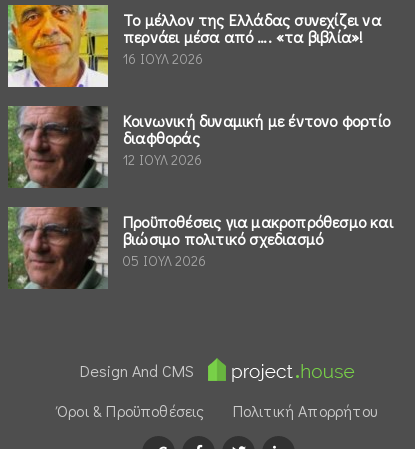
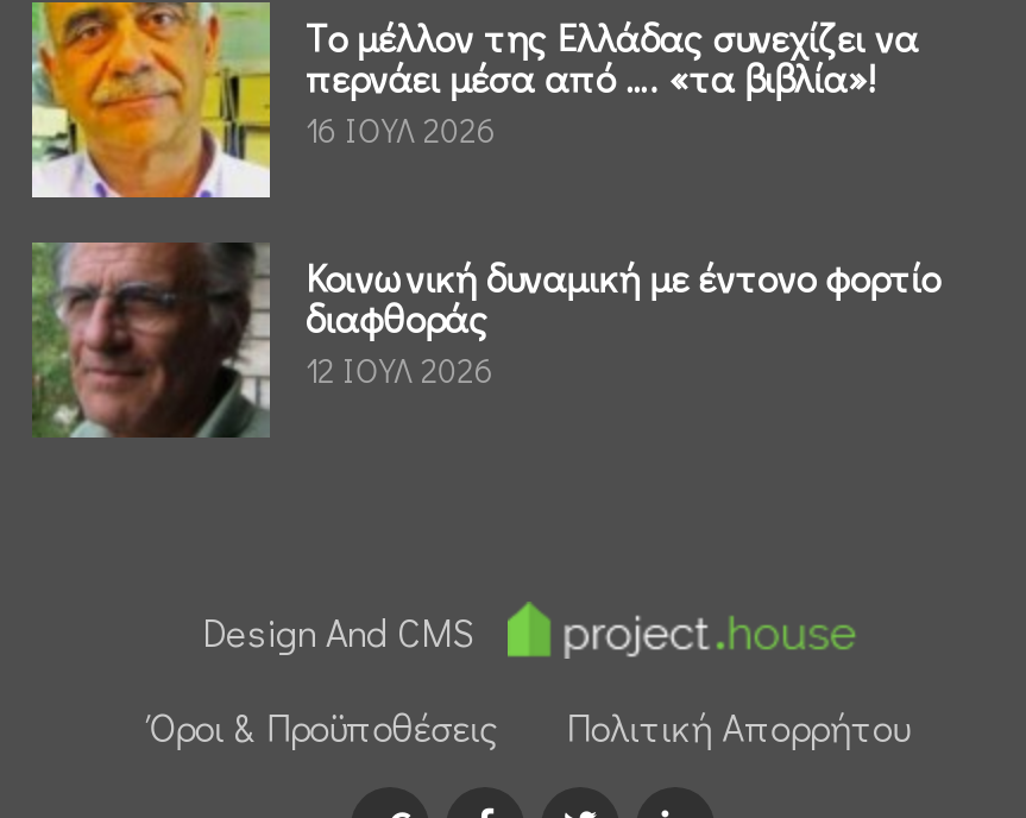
[123,211,393,270] Προϋποθέσεις για μακροπρόθεσμο και | βιώσιμο πολιτικό σχεδιασμό | 05 ΙΟΥΛ 2026 -> none

